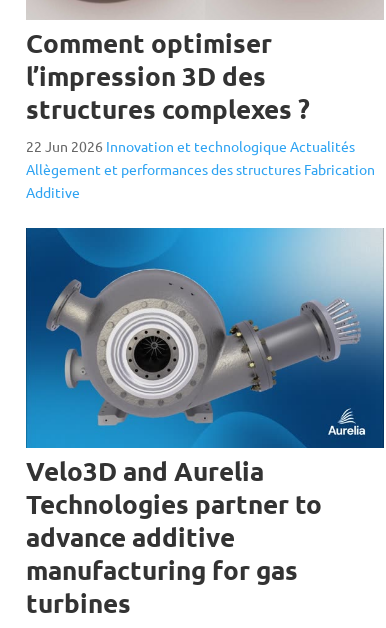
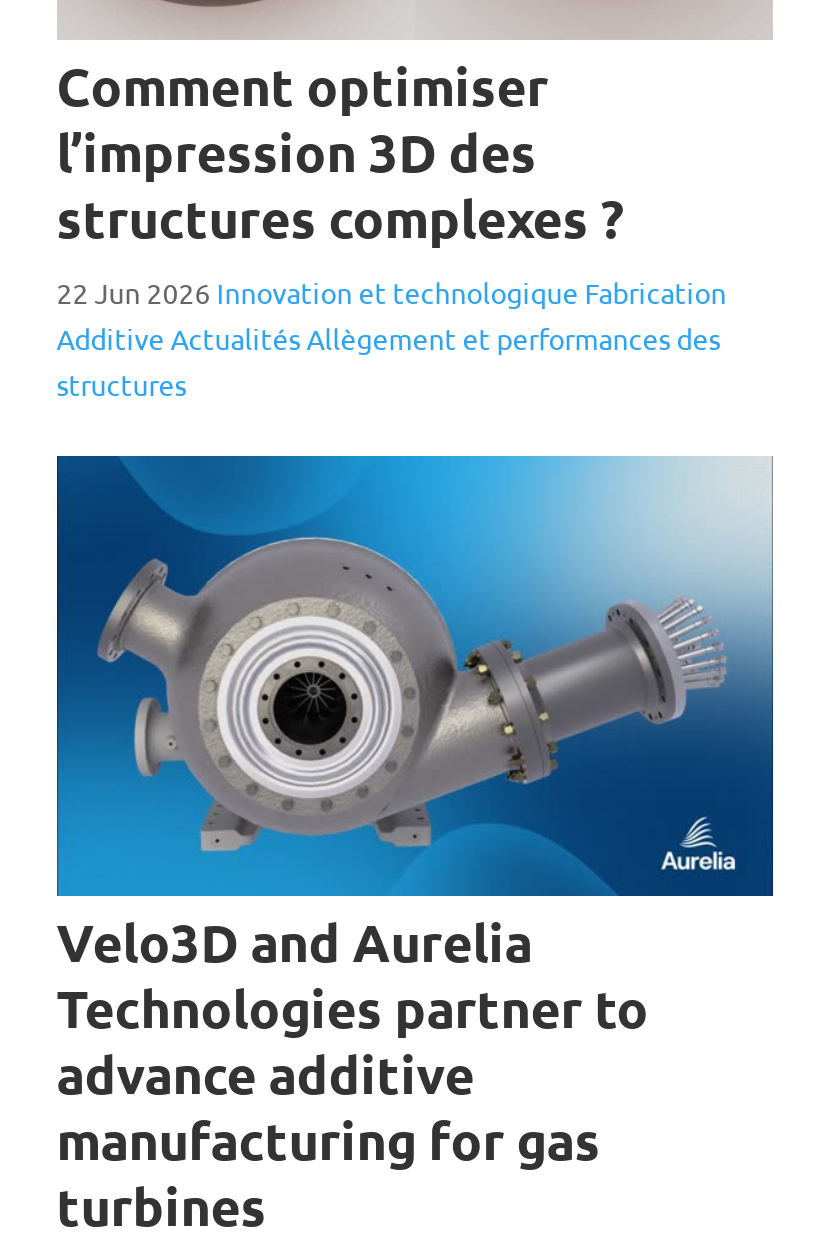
[26,137,375,201] 22 Jun 2026 Innovation et technologique Actualités | Allègement et performances des structures Fabrication | Additive -> [57,274,727,402] 22 Jun 2026 Innovation et technologique Fabrication | Additive Actualités Allègement et performances des | structures

